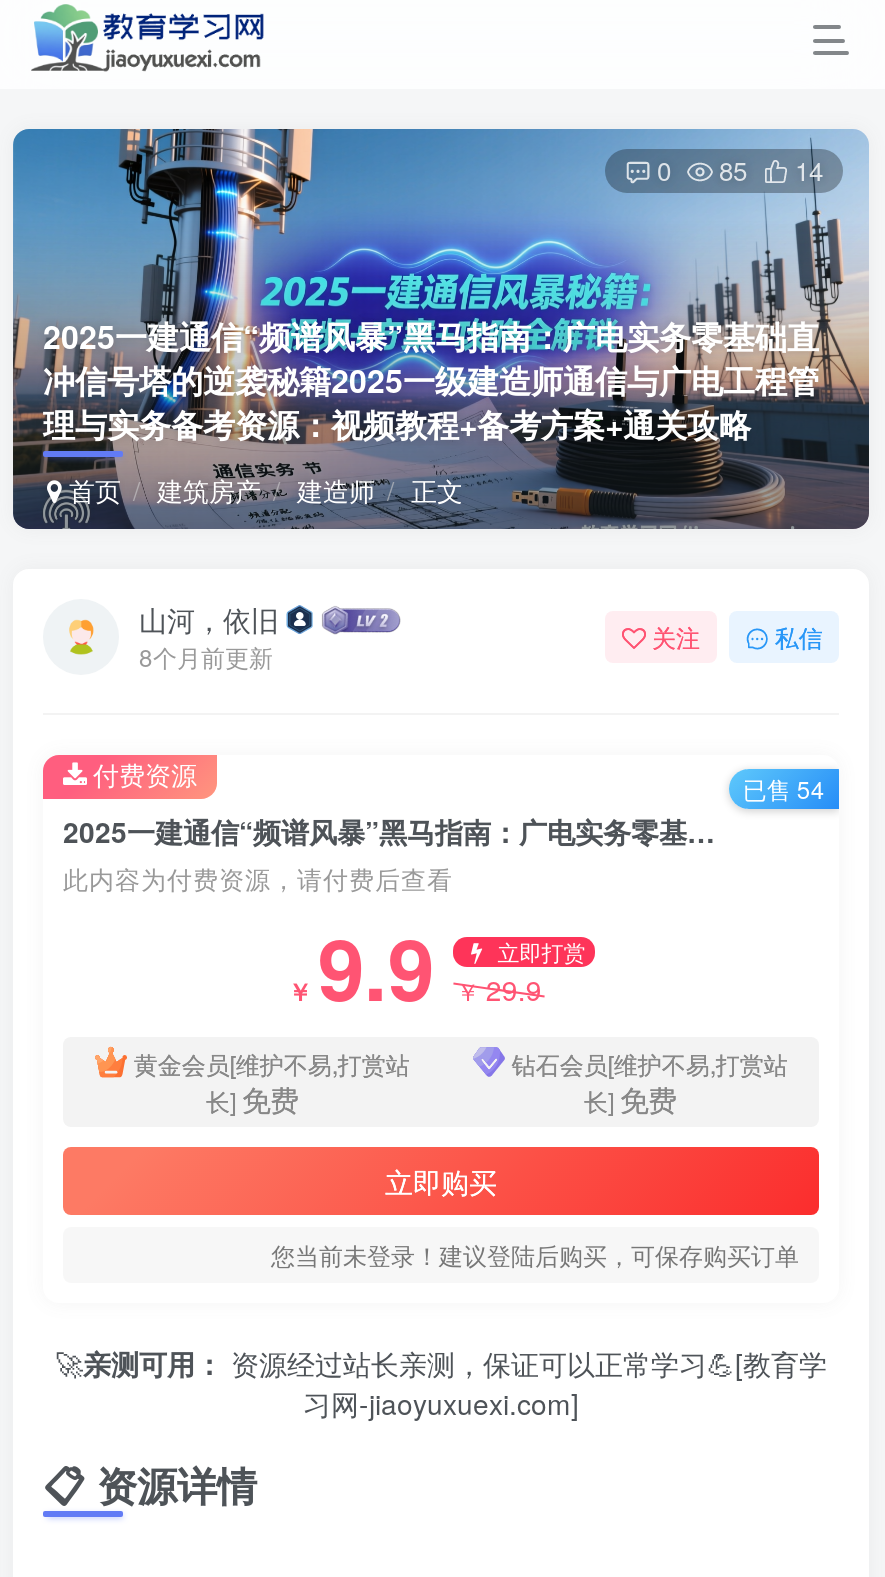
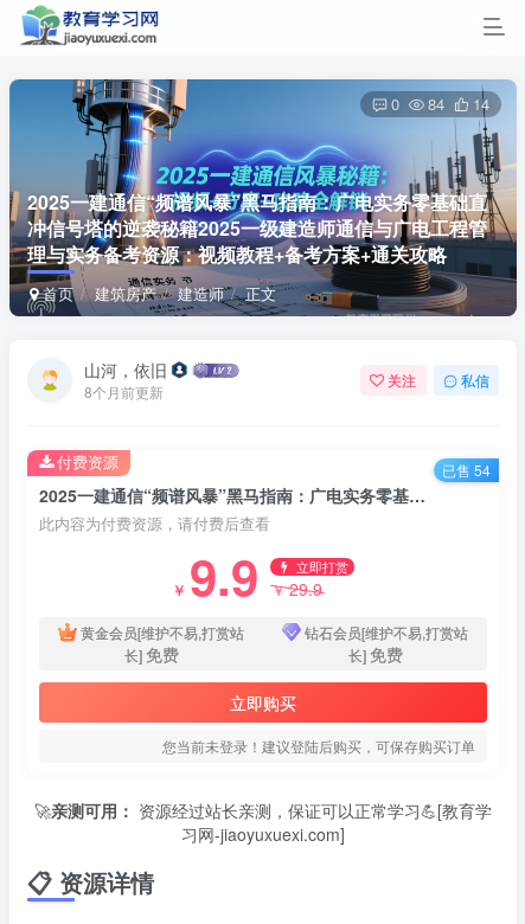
[657,151,823,189] 0 85 14 -> [391,92,489,115] 0 84 14

